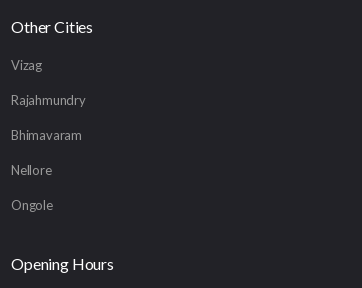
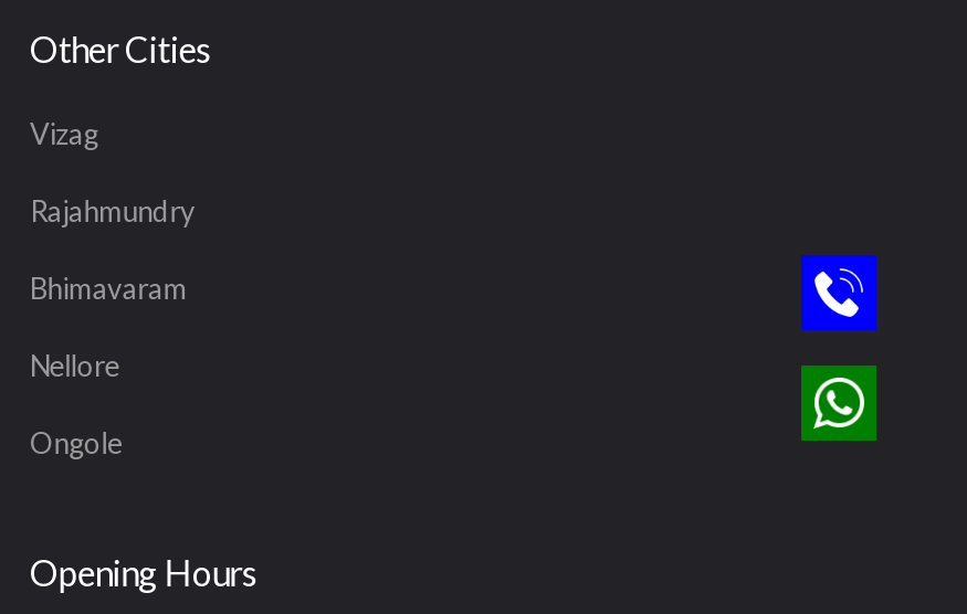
none -> [799,253,879,332] [image]
none -> [799,363,879,443] [image]

